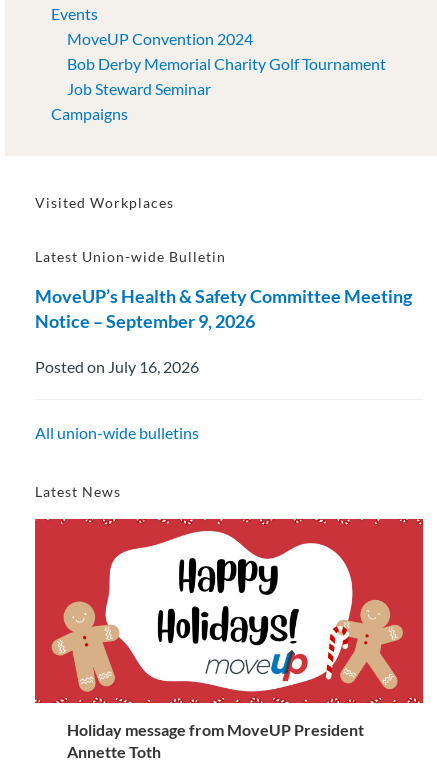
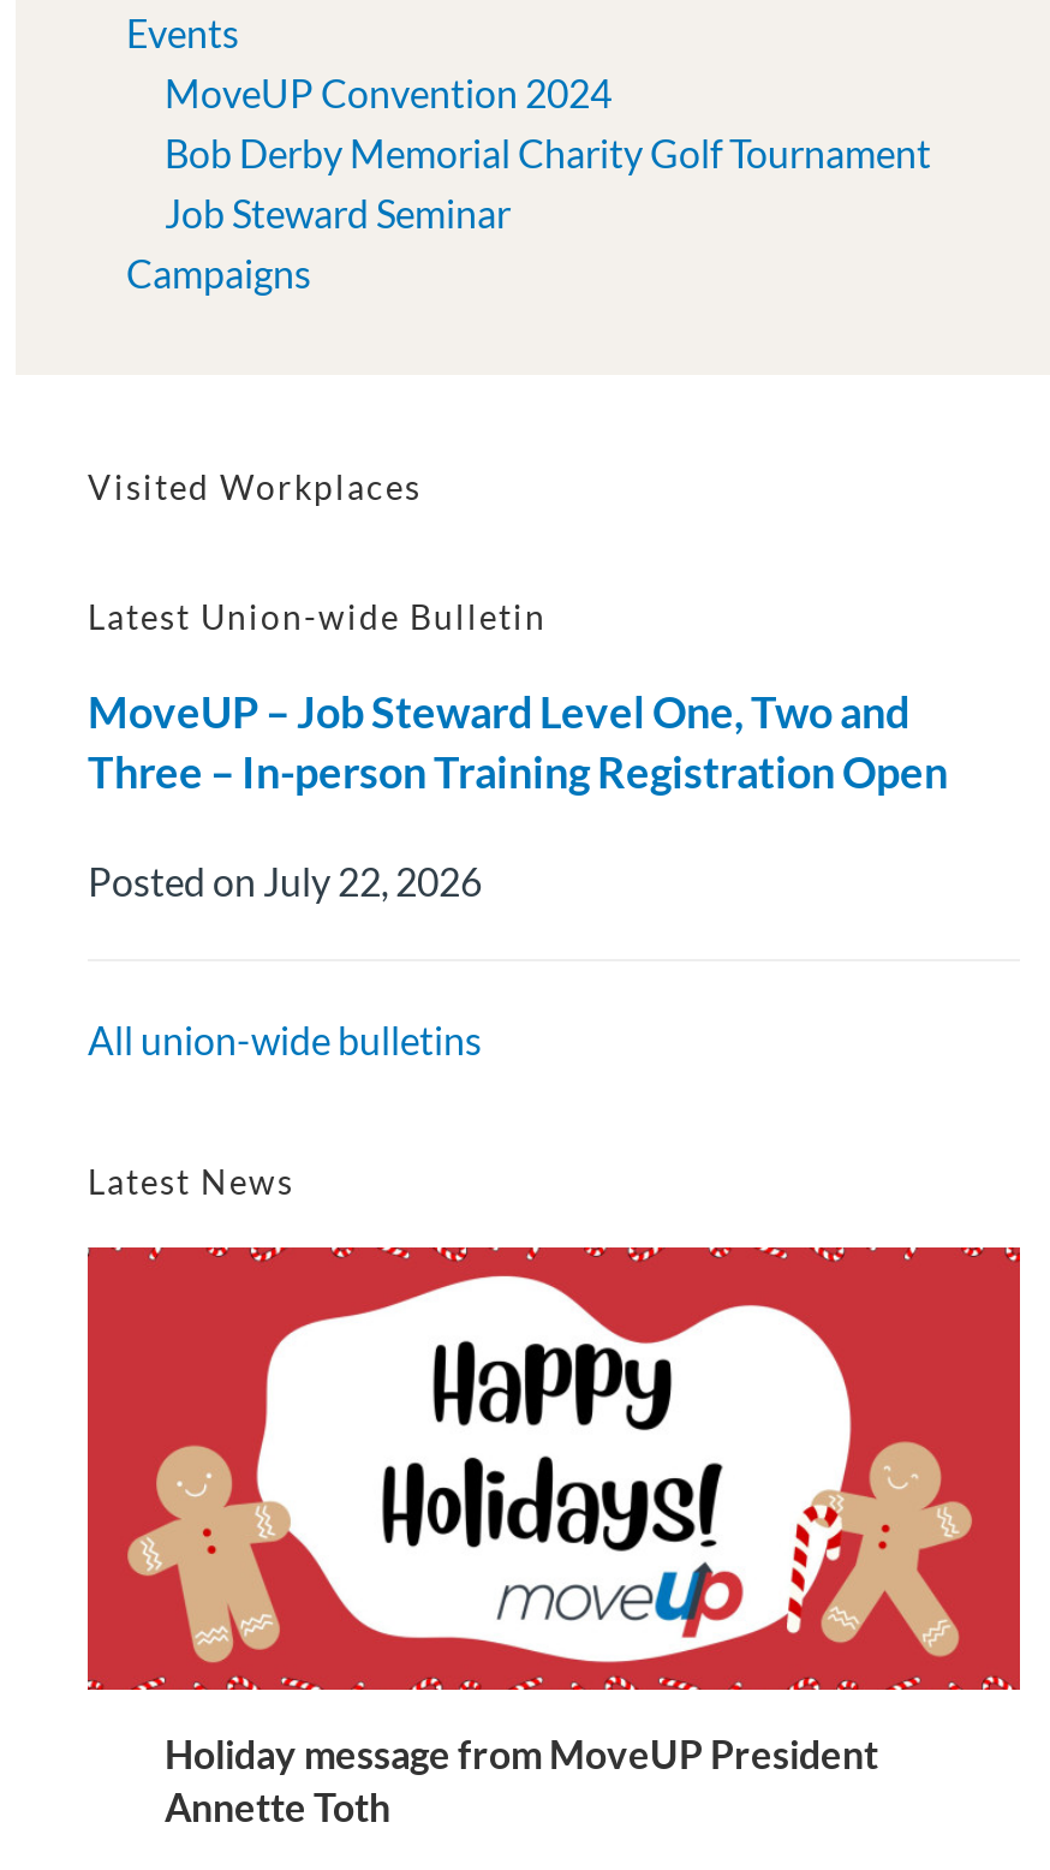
[35,285,412,332] MoveUP’s Health & Safety Committee Meeting | Notice – September 9, 2026 -> [88,685,948,798] MoveUP – Job Steward Level One, Two and | Three – In-person Training Registration Open
[35,357,199,376] Posted on July 16, 2026 -> [88,858,482,904] Posted on July 22, 2026

